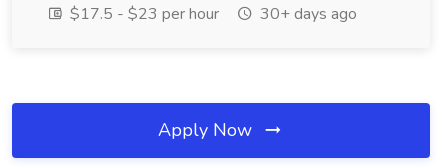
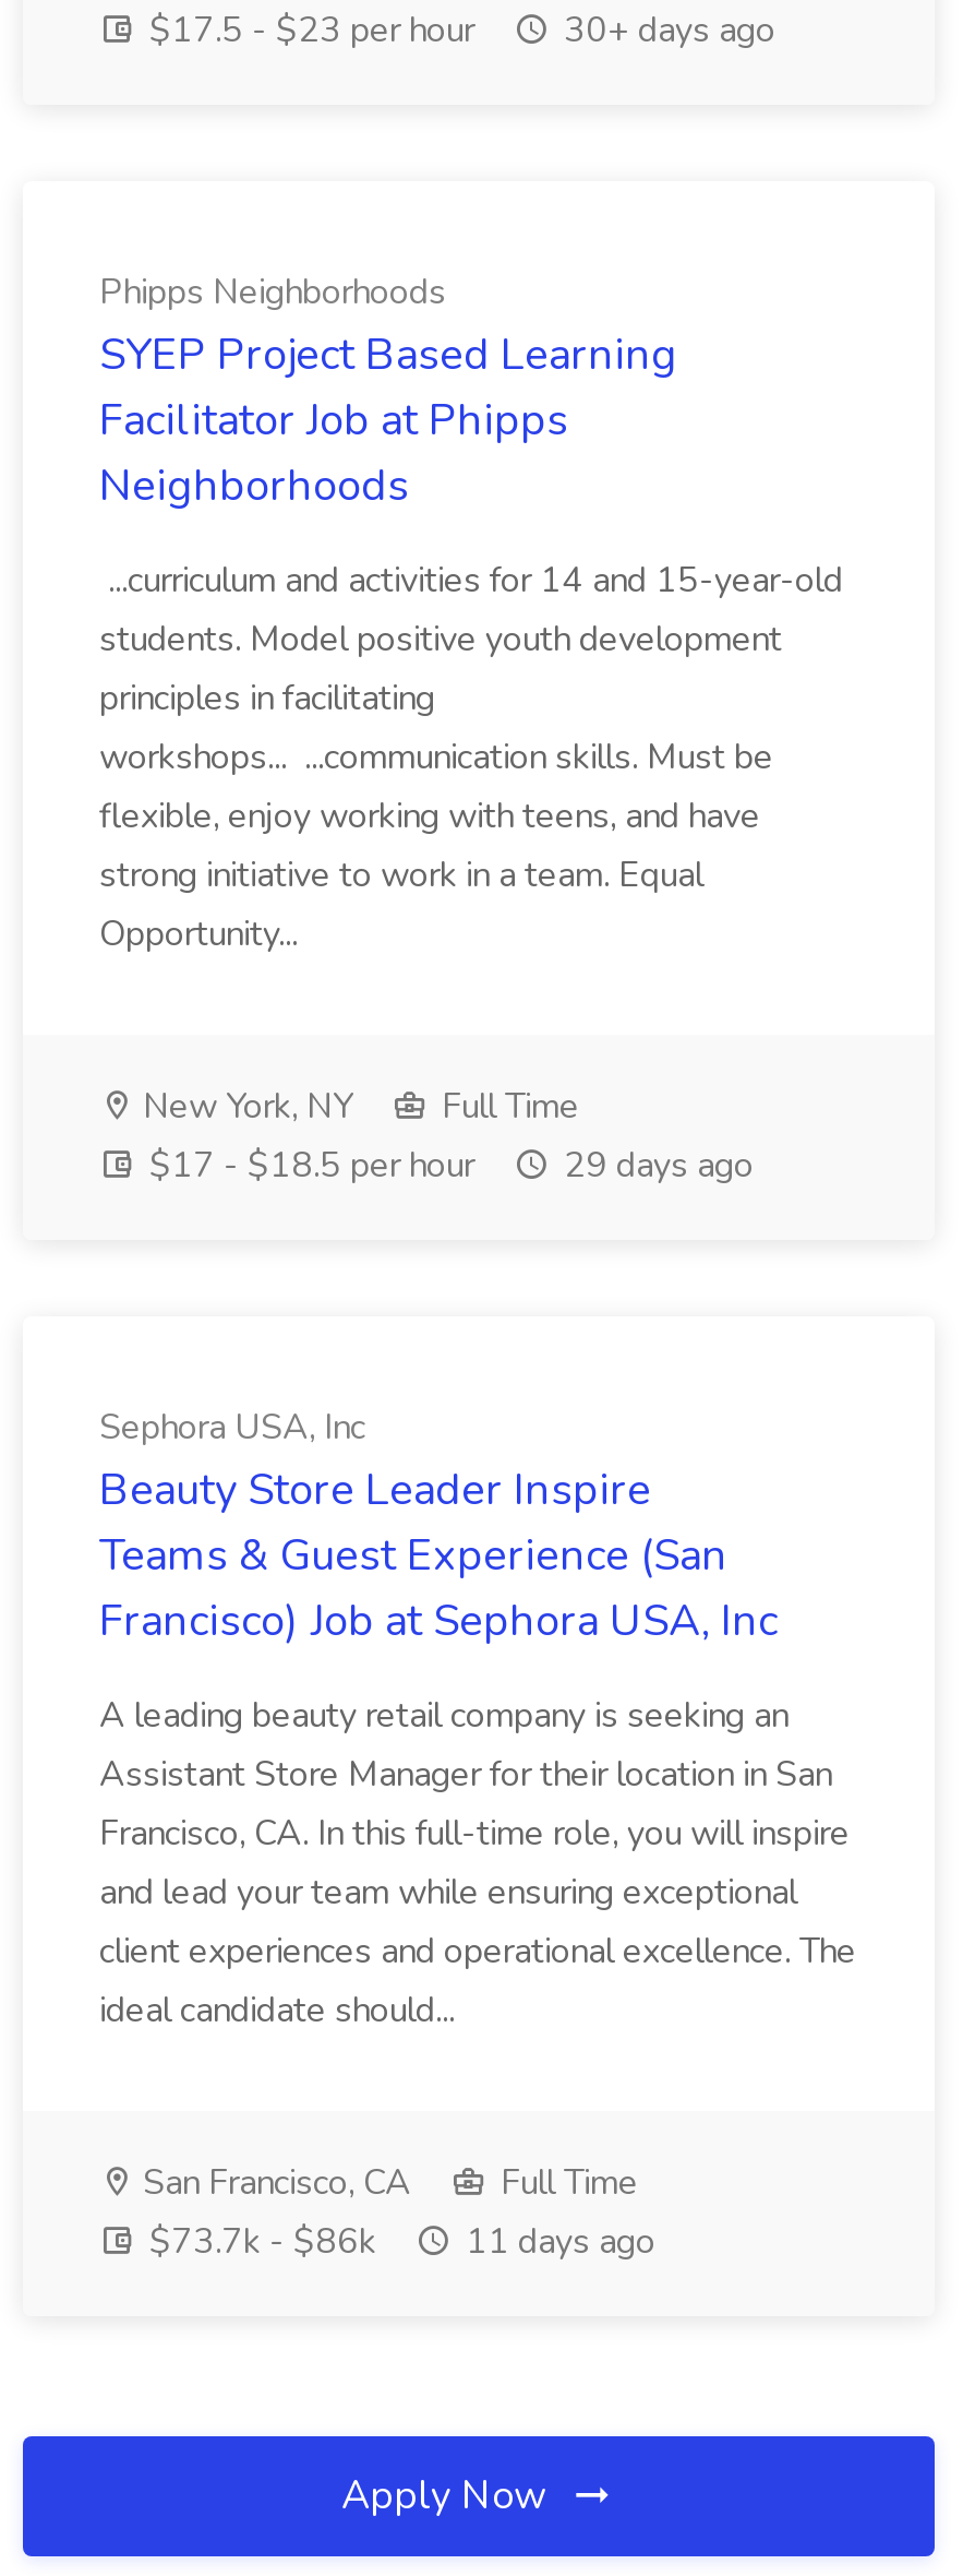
none -> [99,269,843,958] Phipps Neighborhoods | SYEP Project Based Learning | Facilitator Job at Phipps | Neighborhoods | ...curriculum and activities for 14 and 15-year-old | students. Model positive youth development | principles in facilitating | workshops... ...communication skills. Must be | flexible, enjoy working with teens, and have | strong initiative to work in a team. Equal | Opportunity...
none -> [99,1404,856,2035] Sephora USA, Inc | Beauty Store Leader Inspire | Teams & Guest Experience (San | Francisco) Job at Sephora USA, Inc | A leading beauty retail company is seeking an | Assistant Store Manager for their location in San | Francisco, CA. In this full-time role, you will inspire | and lead your team while ensuring exceptional | client experiences and operational excellence. The | ideal candidate should...
none -> [134,1083,754,1190] New York, NY | Full Time | $17 - $18.5 per hour | 29 days ago
none -> [134,2159,655,2266] San Francisco, CA | Full Time | $73.7k - $86k | 11 days ago

